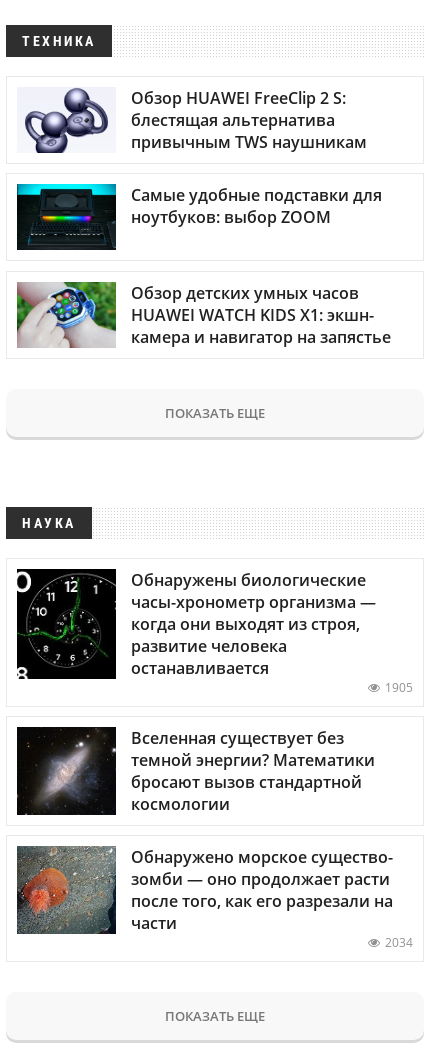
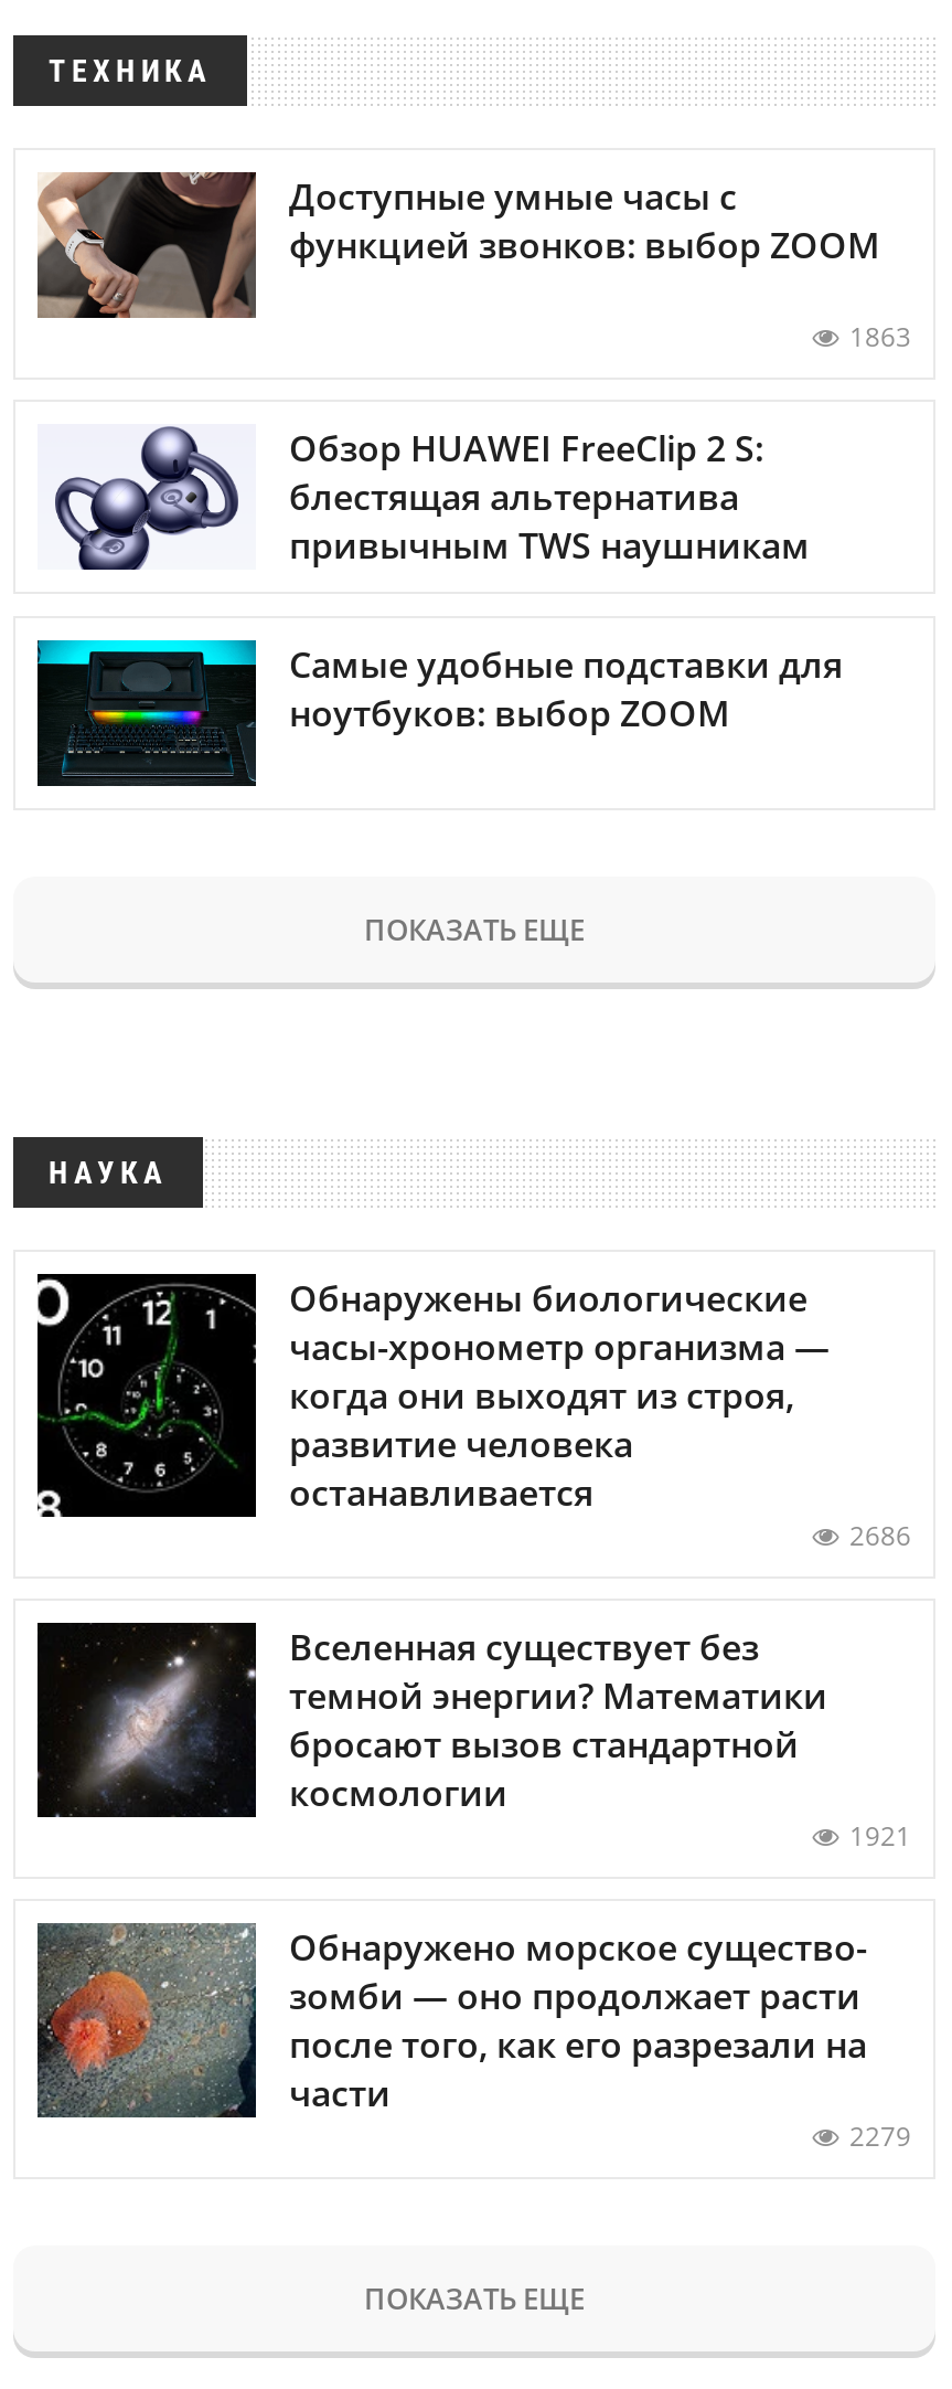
none -> [35,170,911,356] [image] | Доступные умные часы с | функцией звонков: выбор ZOOM | 1863
moved [23,87,382,228] -> [51,425,843,736]: [image] | Обзор HUAWEI FreeClip 2 S: | блестящая альтернатива | привычным TWS наушникам | Самые удобные подставки для | ноутбуков: выбор ZOOM
[16,281,391,349] [image] | Обзор детских умных часов | HUAWEI WATCH KIDS X1: экшн- | камера и навигатор на запястье -> none
[385,679,413,696] 1905 -> [849,1516,911,1554] 2686
none -> [849,1817,911,1854] 1921
[385,934,413,951] 2034 -> [849,2117,911,2155] 2279

